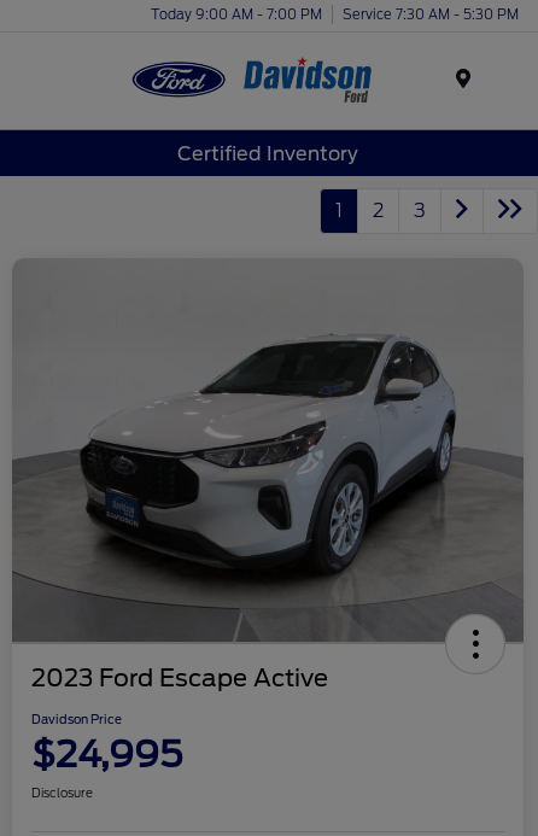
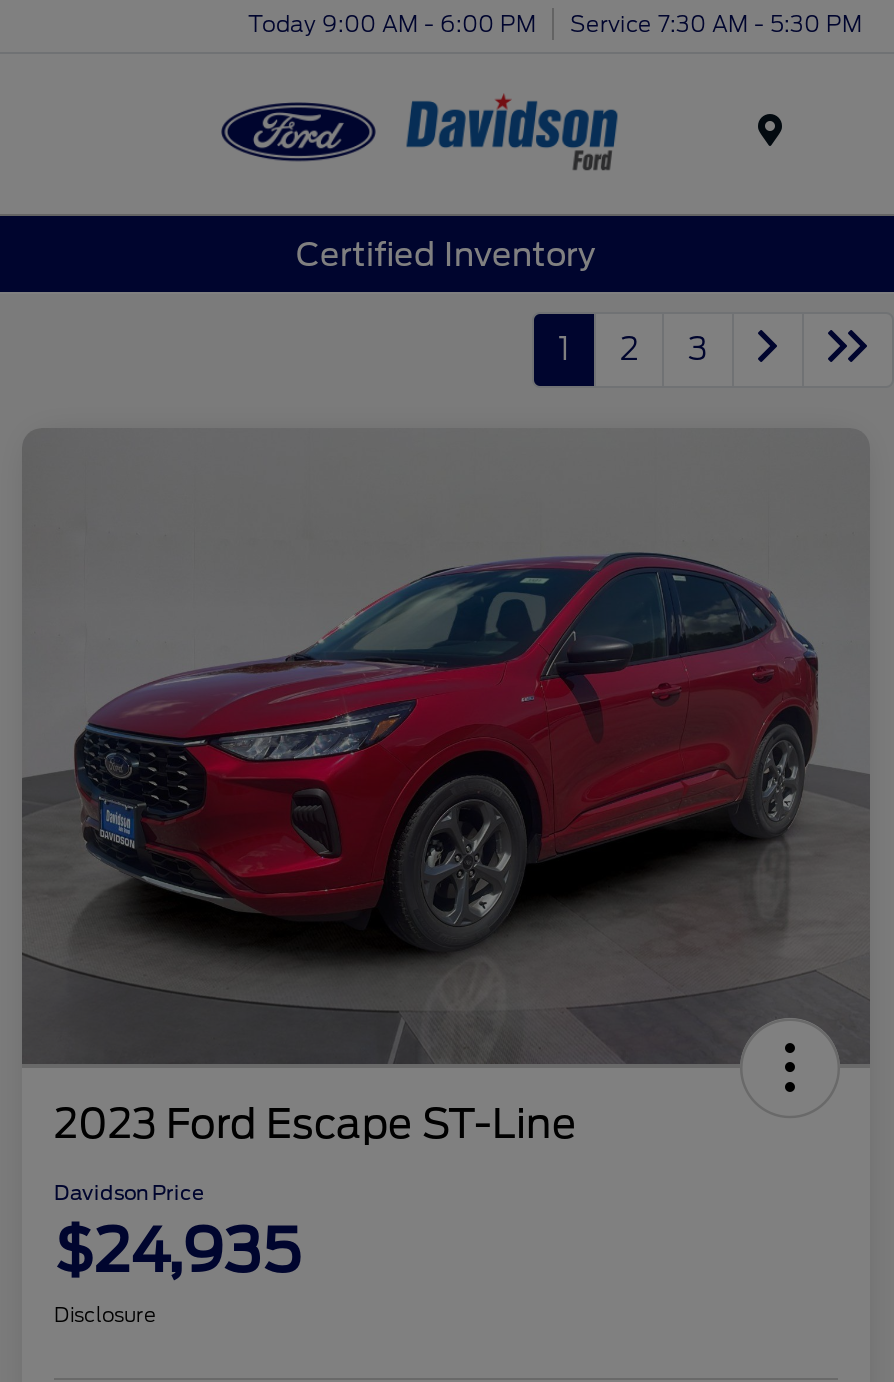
[151,5,519,22] Today 9:00 AM - 7:00 PM Service 7:30 AM - 5:30 PM -> [248,9,862,37] Today 9:00 AM - 6:00 PM Service 7:30 AM - 5:30 PM
[12,333,524,601] [image] -> [24,552,868,998] [image]
[31,664,328,693] 2023 Ford Escape Active -> [54,1100,576,1148] 2023 Ford Escape ST-Line
[31,732,182,776] $24,995 -> [54,1214,300,1286] $24,935

